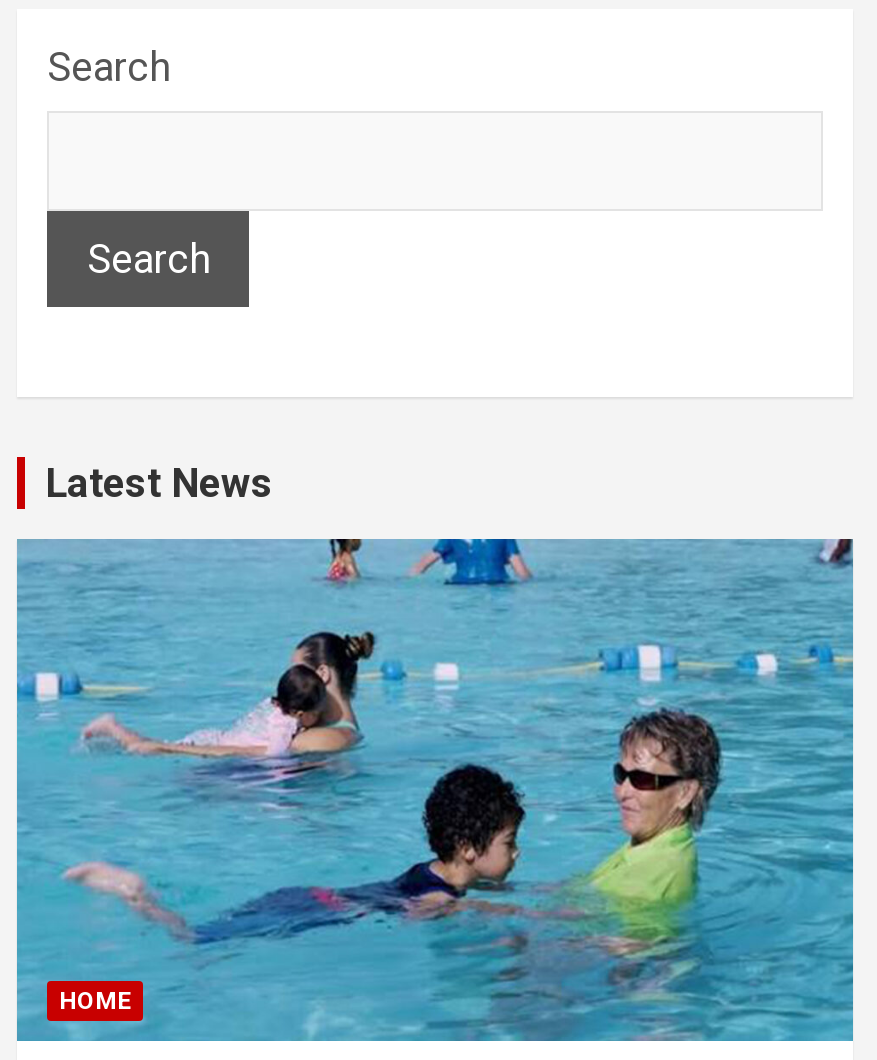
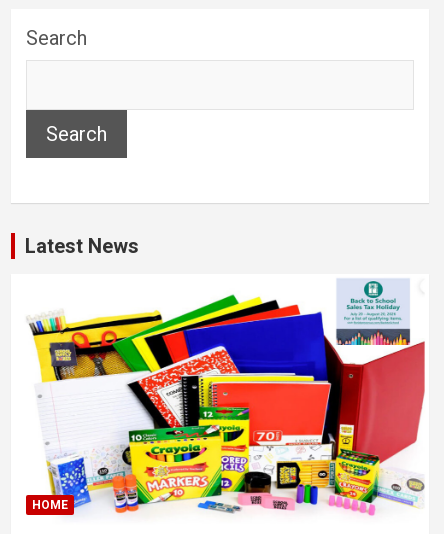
[15,537,855,1043] [image] -> [11,274,429,525] [image]

